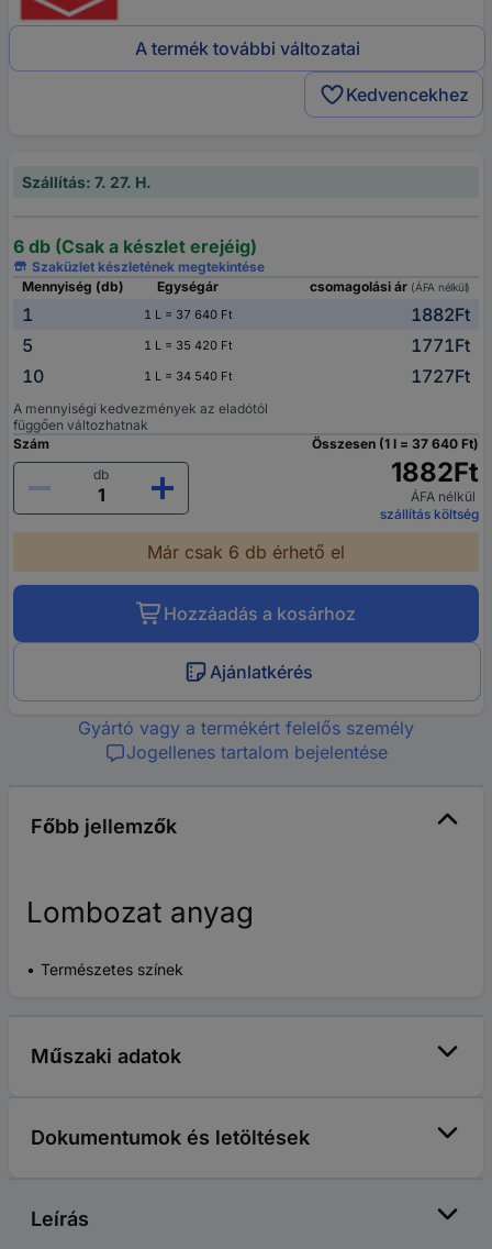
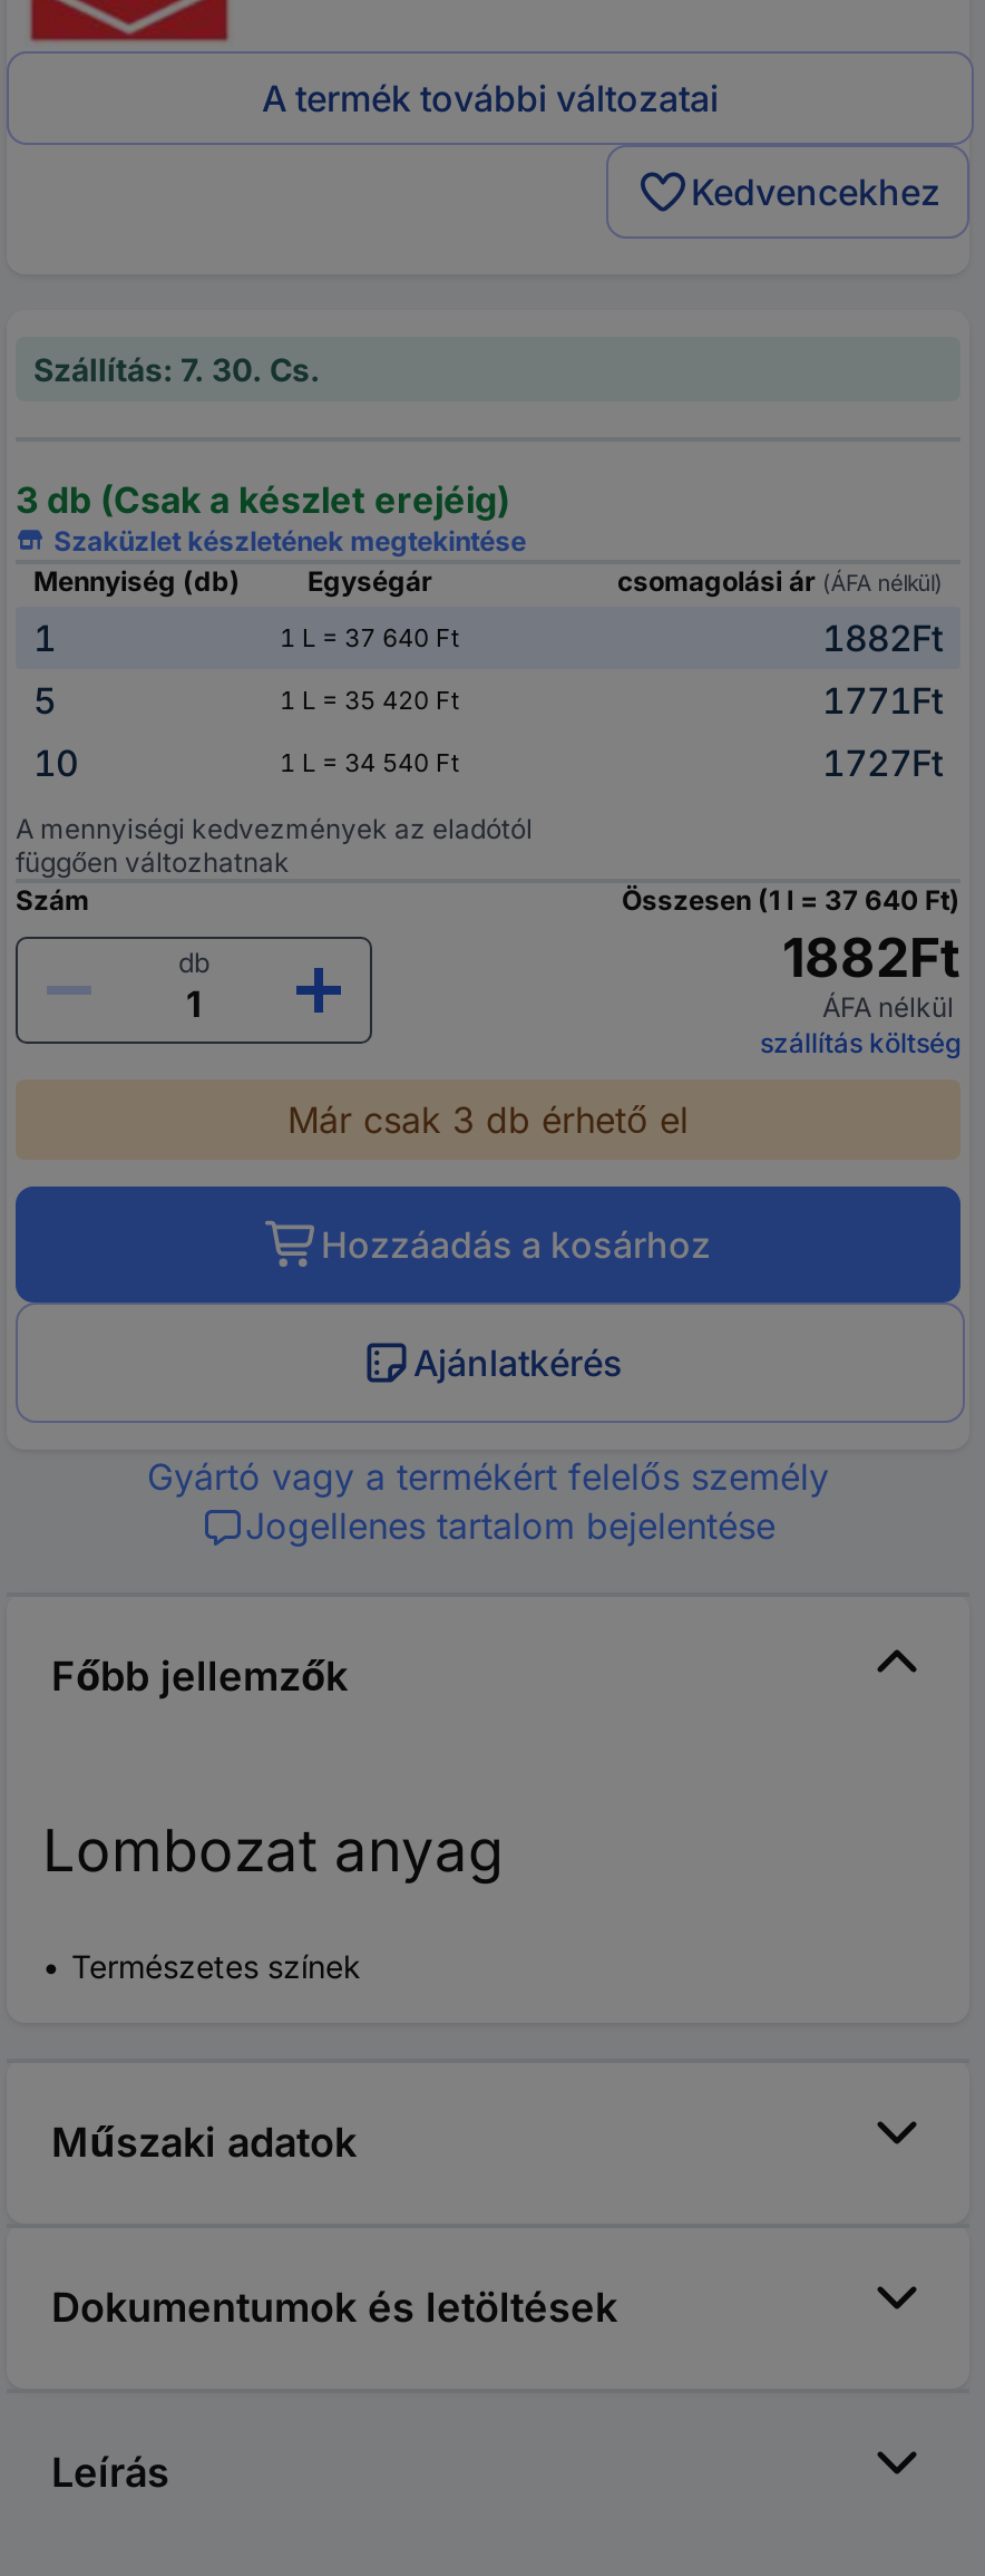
[22,172,152,191] Szállítás: 7. 27. H. -> [33,349,321,387] Szállítás: 7. 30. Cs.
[13,235,257,257] 6 db (Csak a készlet erejéig) -> [16,476,510,521] 3 db (Csak a készlet erejéig)
[147,541,345,562] Már csak 6 db érhető el -> [287,1096,689,1141] Már csak 3 db érhető el

